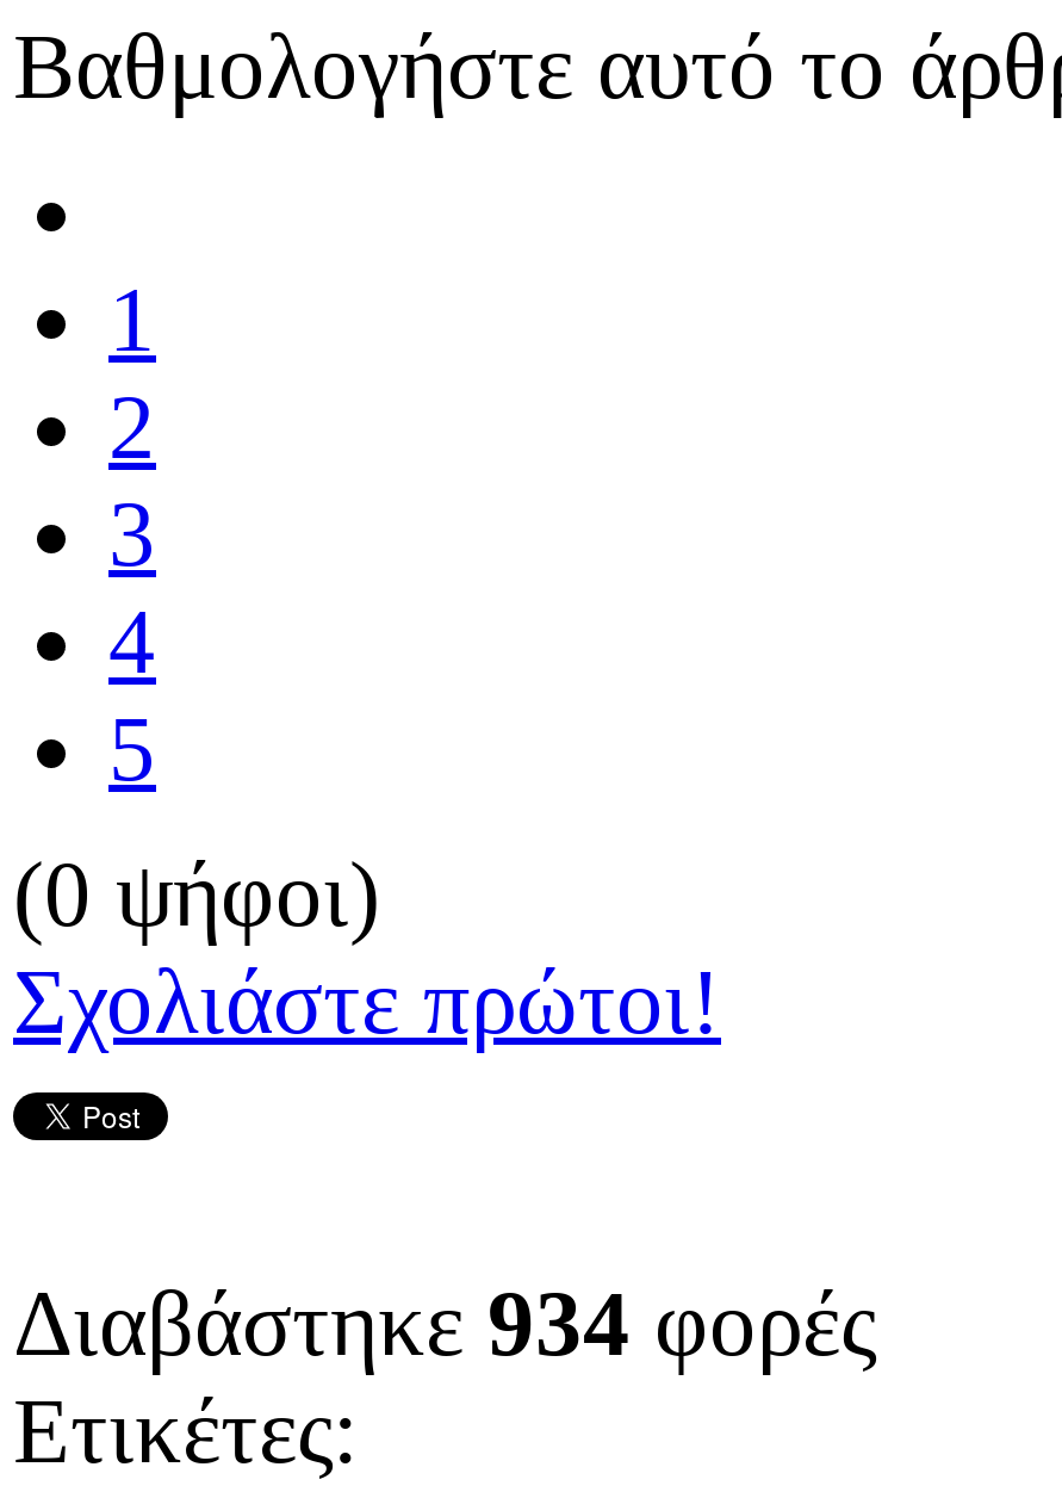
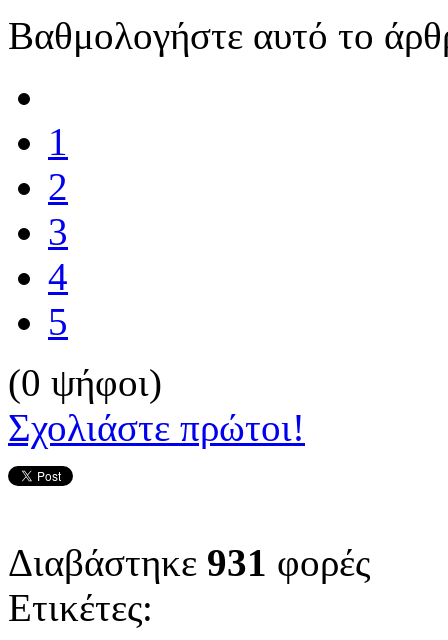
[13,1270,876,1373] Διαβάστηκε 934 φορές -> [8,541,370,584] Διαβάστηκε 931 φορές

